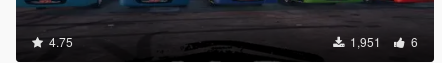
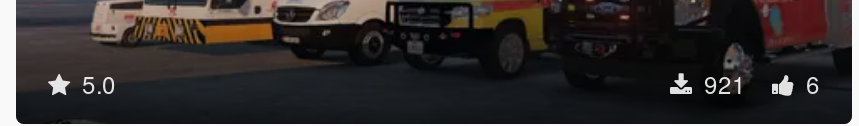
[46,33,73,50] 4.75 -> [76,66,116,100] 5.0
[347,33,418,50] 1,951 6 -> [698,66,820,100] 921 6

